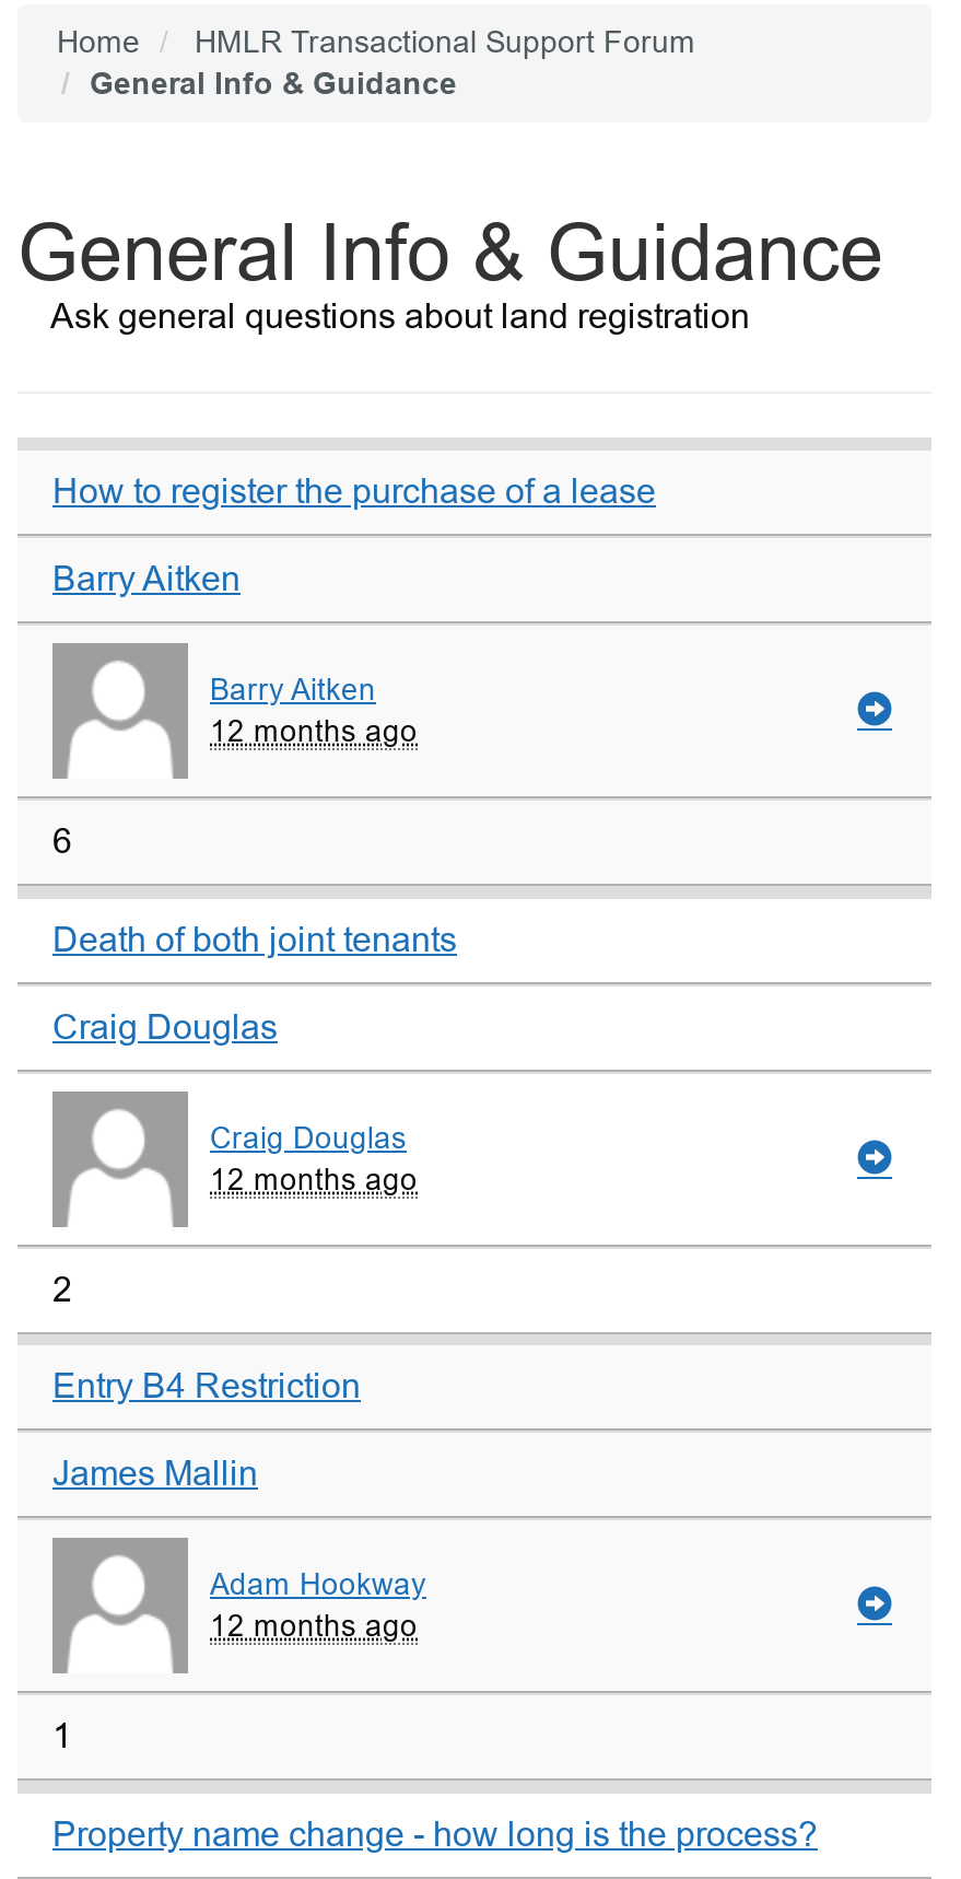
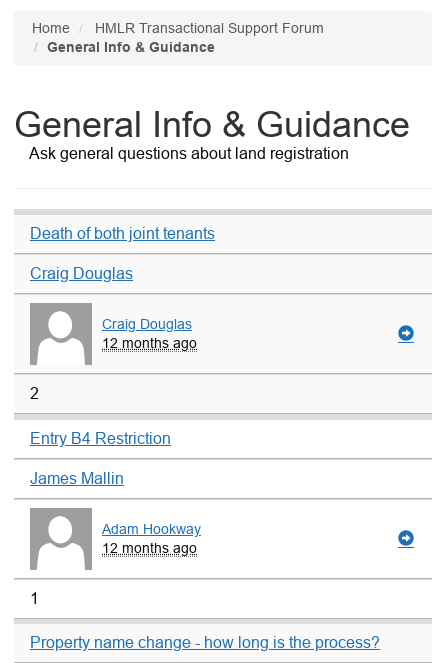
[52,472,656,859] How to register the purchase of a lease | Barry Aitken | Barry Aitken | 12 months ago | 6 -> none

